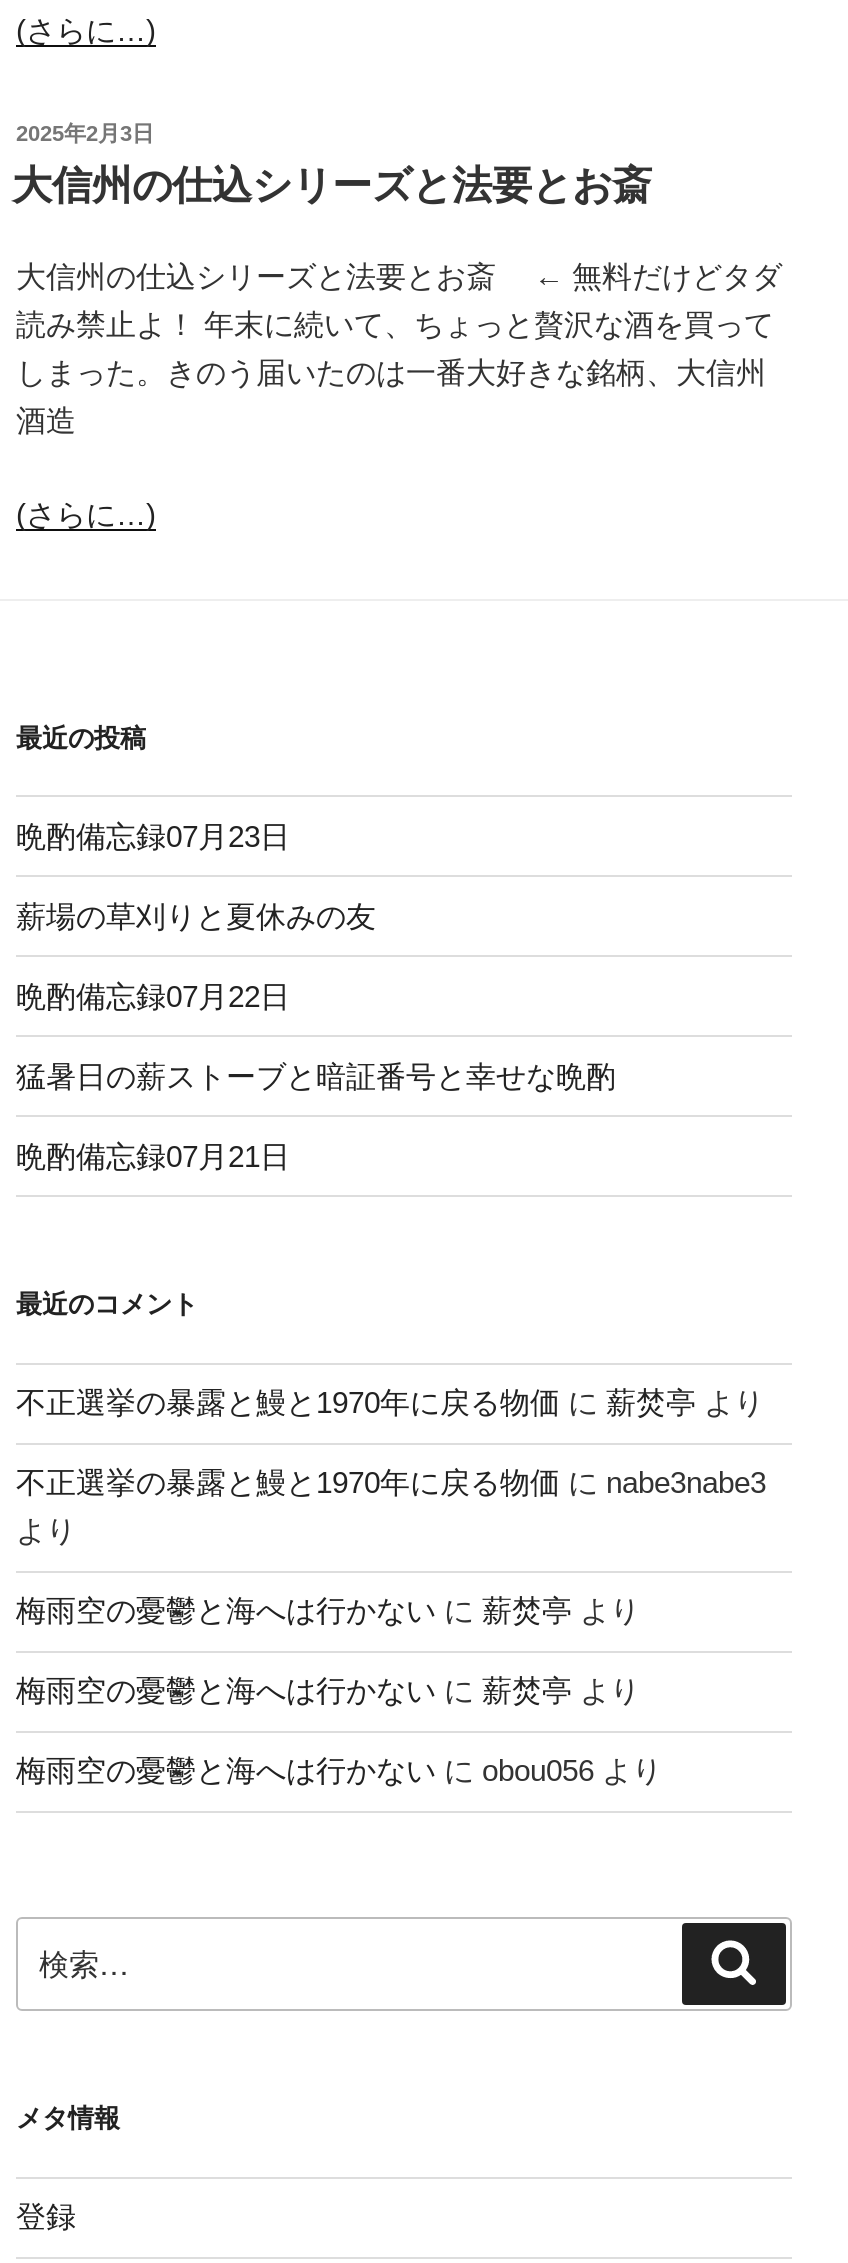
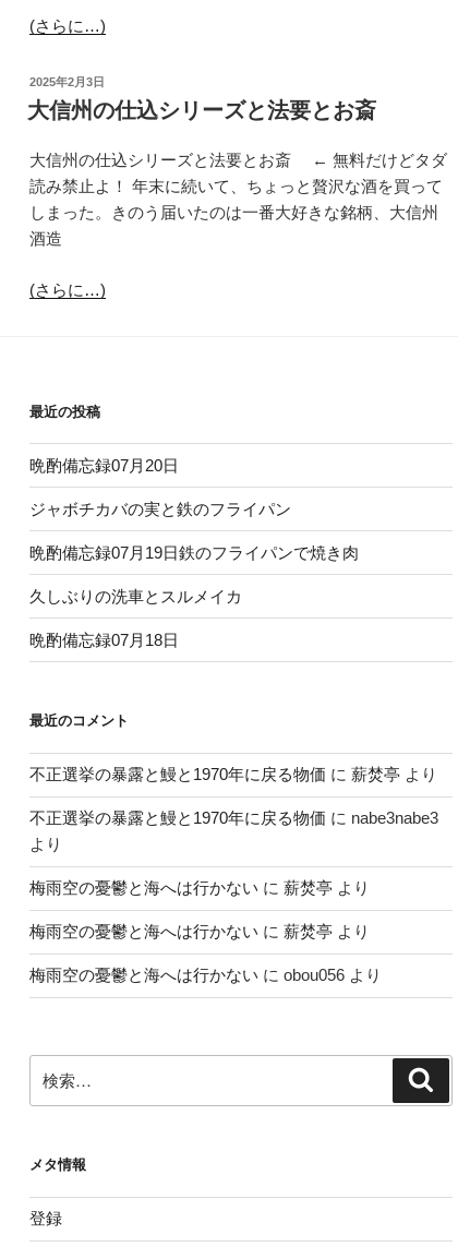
[16,818,290,852] 晩酌備忘録07月23日 -> [29,455,179,474] 晩酌備忘録07月20日
[16,898,376,932] 薪場の草刈りと夏休みの友 -> [29,499,291,518] ジャボチカバの実と鉄のフライパン
[16,978,290,1012] 晩酌備忘録07月22日 -> [29,543,359,561] 晩酌備忘録07月19日鉄のフライパンで焼き肉
[16,1058,616,1092] 猛暑日の薪ストーブと暗証番号と幸せな晩酌 -> [29,586,242,605] 久しぶりの洗車とスルメイカ
[16,1138,290,1172] 晩酌備忘録07月21日 -> [29,630,179,649] 晩酌備忘録07月18日

